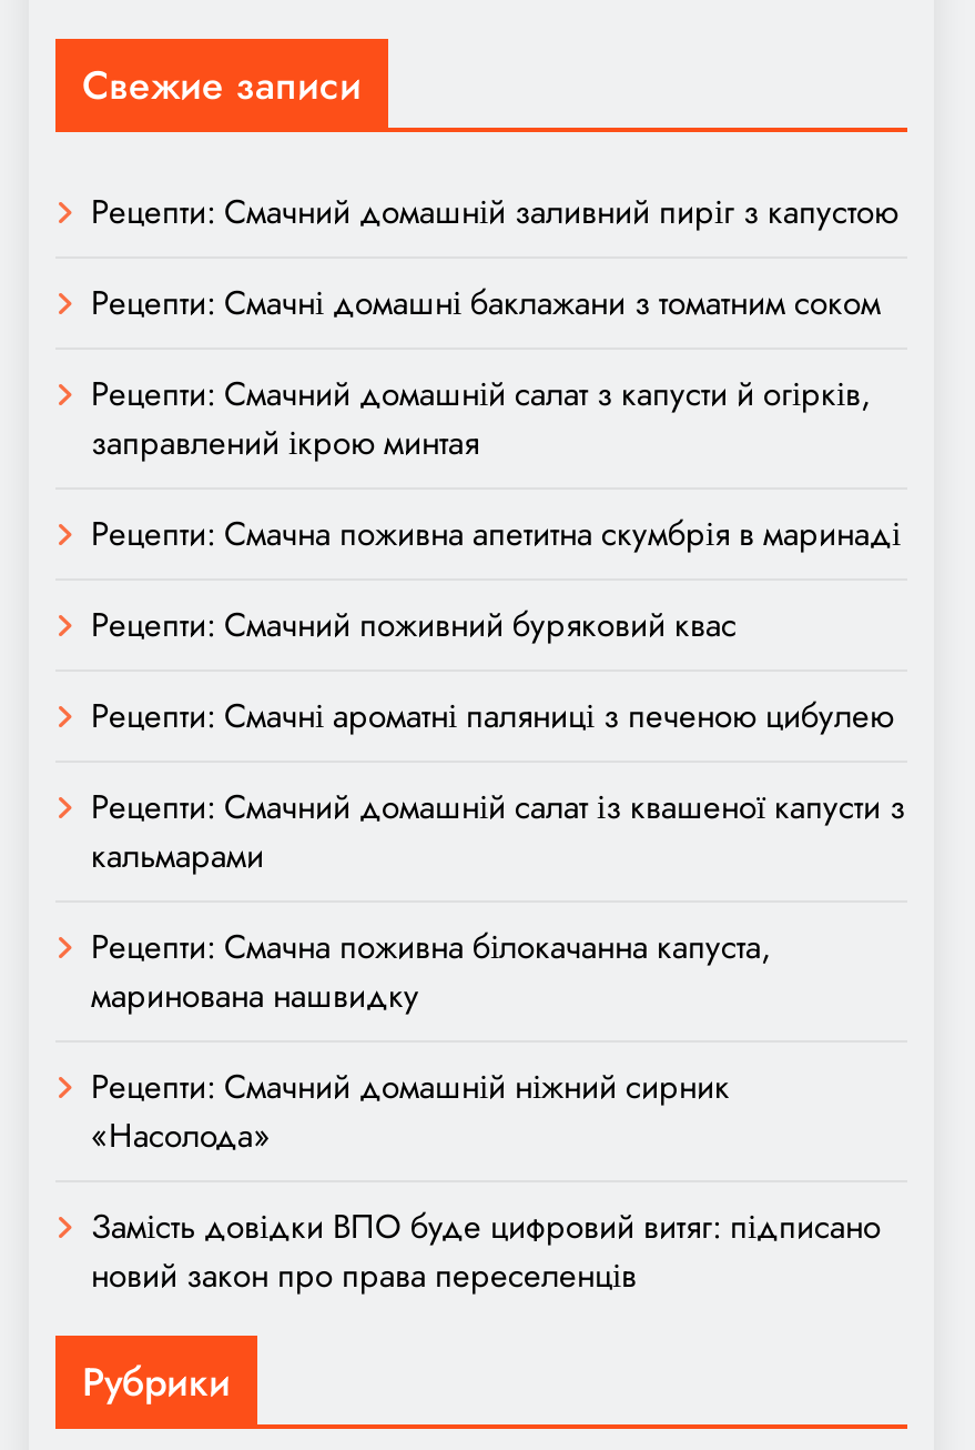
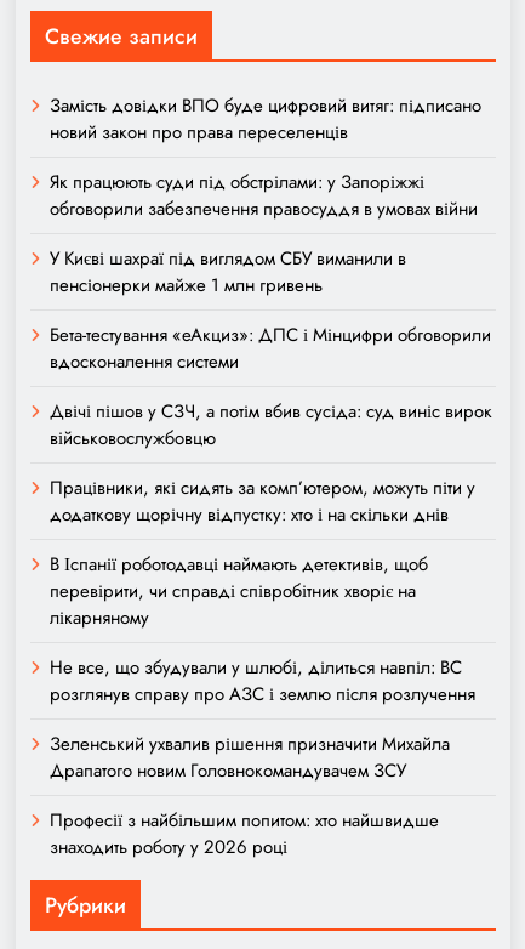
[91,187,905,1160] Рецепти: Смачний домашній заливний пиріг з капустою | Рецепти: Смачні домашні баклажани з томатним соком | Рецепти: Смачний домашній салат з капусти й огірків, | заправлений ікрою минтая | Рецепти: Смачна поживна апетитна скумбрія в маринаді | Рецепти: Смачний поживний буряковий квас | Рецепти: Смачні ароматні паляниці з печеною цибулею | Рецепти: Смачний домашній салат із квашеної капусти з | кальмарами | Рецепти: Смачна поживна білокачанна капуста, | маринована нашвидку | Рецепти: Смачний домашній ніжний сирник | «Насолода» -> none
moved [91,1202,881,1299] -> [50,92,481,145]: Замість довідки ВПО буде цифровий витяг: підписано | новий закон про права переселенців
none -> [50,168,492,860] Як працюють суди під обстрілами: у Запоріжжі | обговорили забезпечення правосуддя в умовах війни | У Києві шахраї під виглядом СБУ виманили в | пенсіонерки майже 1 млн гривень | Бета-тестування «еАкциз»: ДПС і Мінцифри обговорили | вдосконалення системи | Двічі пішов у СЗЧ, а потім вбив сусіда: суд виніс вирок | військовослужбовцю | Працівники, які сидять за комп’ютером, можуть піти у | додаткову щорічну відпустку: хто і на скільки днів | В Іспанії роботодавці наймають детективів, щоб | перевірити, чи справді співробітник хворіє на | лікарняному | Не все, що збудували у шлюбі, ділиться навпіл: ВС | розглянув справу про АЗС і землю після розлучення | Зеленський ухвалив рішення призначити Михайла | Драпатого новим Головнокомандувачем ЗСУ | Професії з найбільшим попитом: хто найшвидше | знаходить роботу у 2026 році

